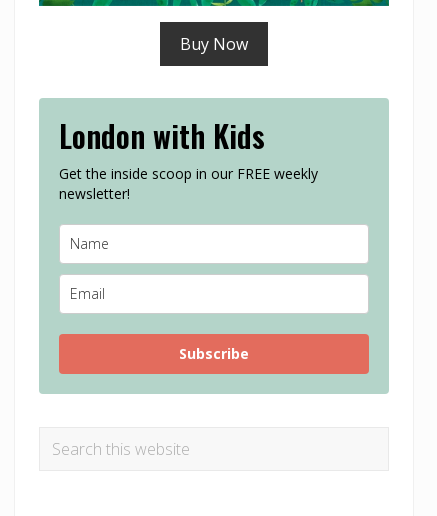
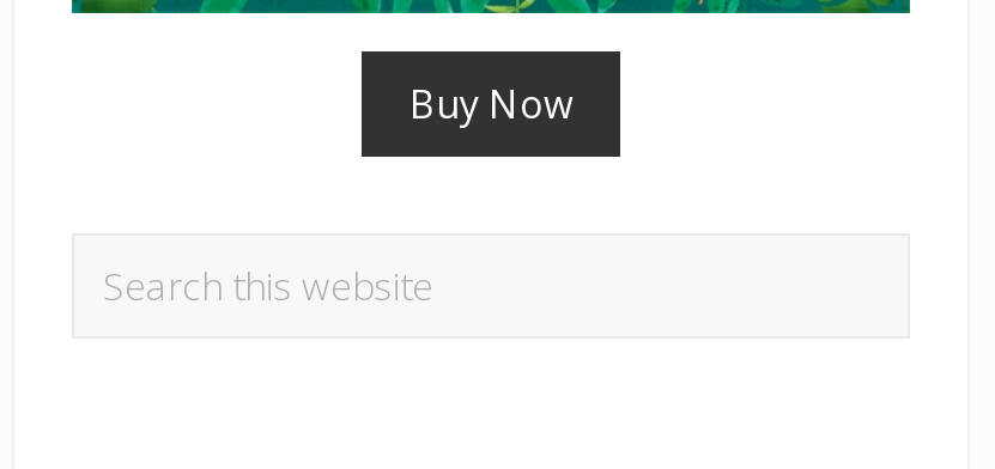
[39,98,389,394] [image] | London with Kids | Get the inside scoop in our FREE weekly | newsletter! -> none
[179,344,249,363] Subscribe -> none

